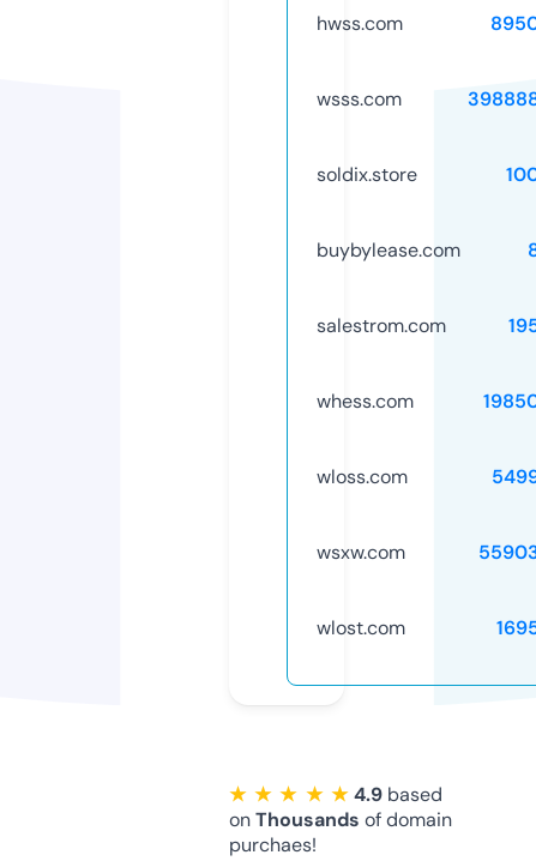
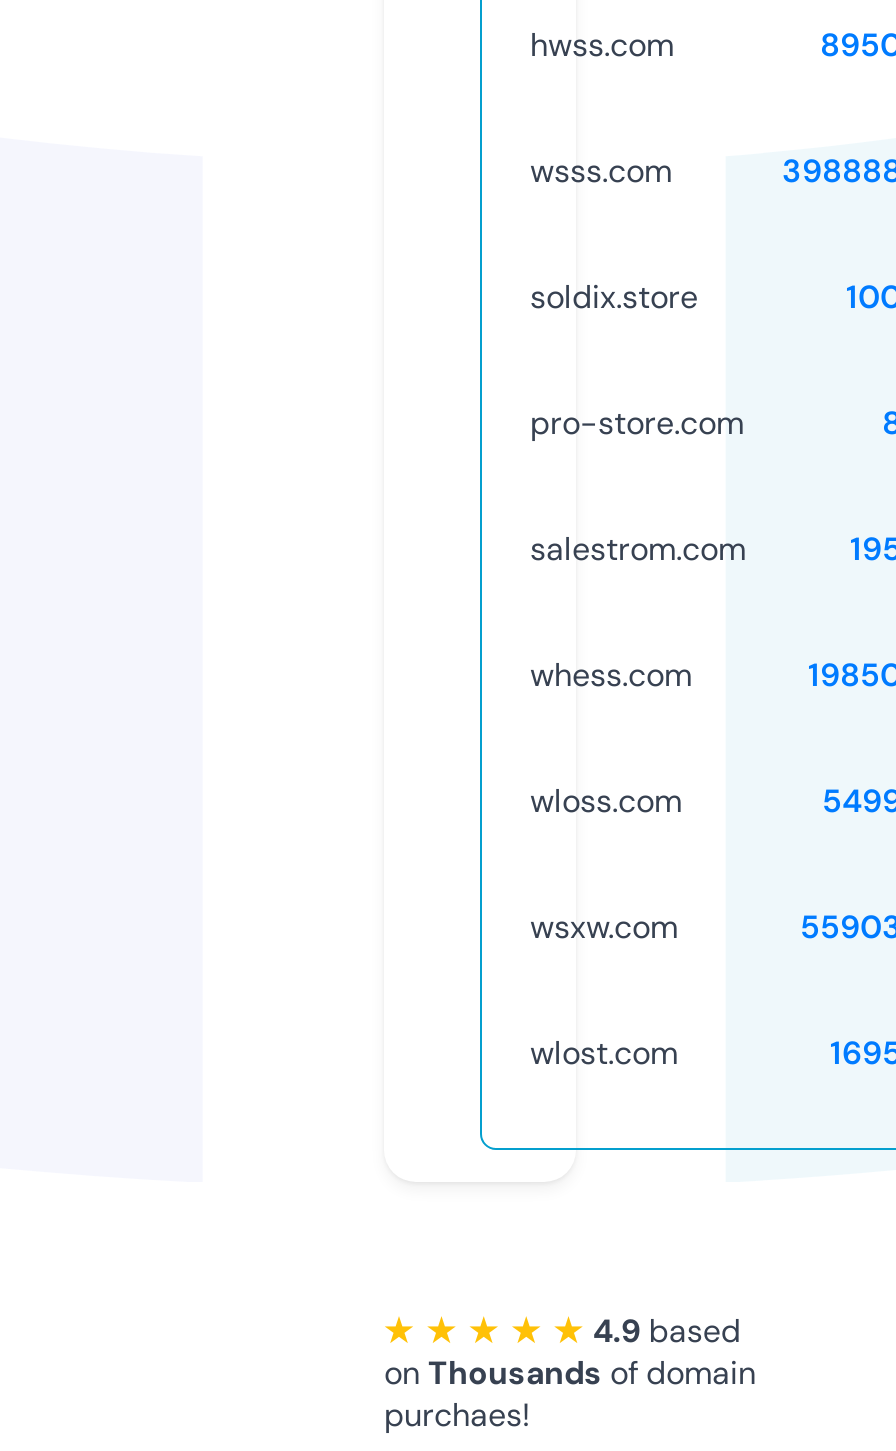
[317,237,460,262] buybylease.com -> [530,402,744,444] pro-store.com

